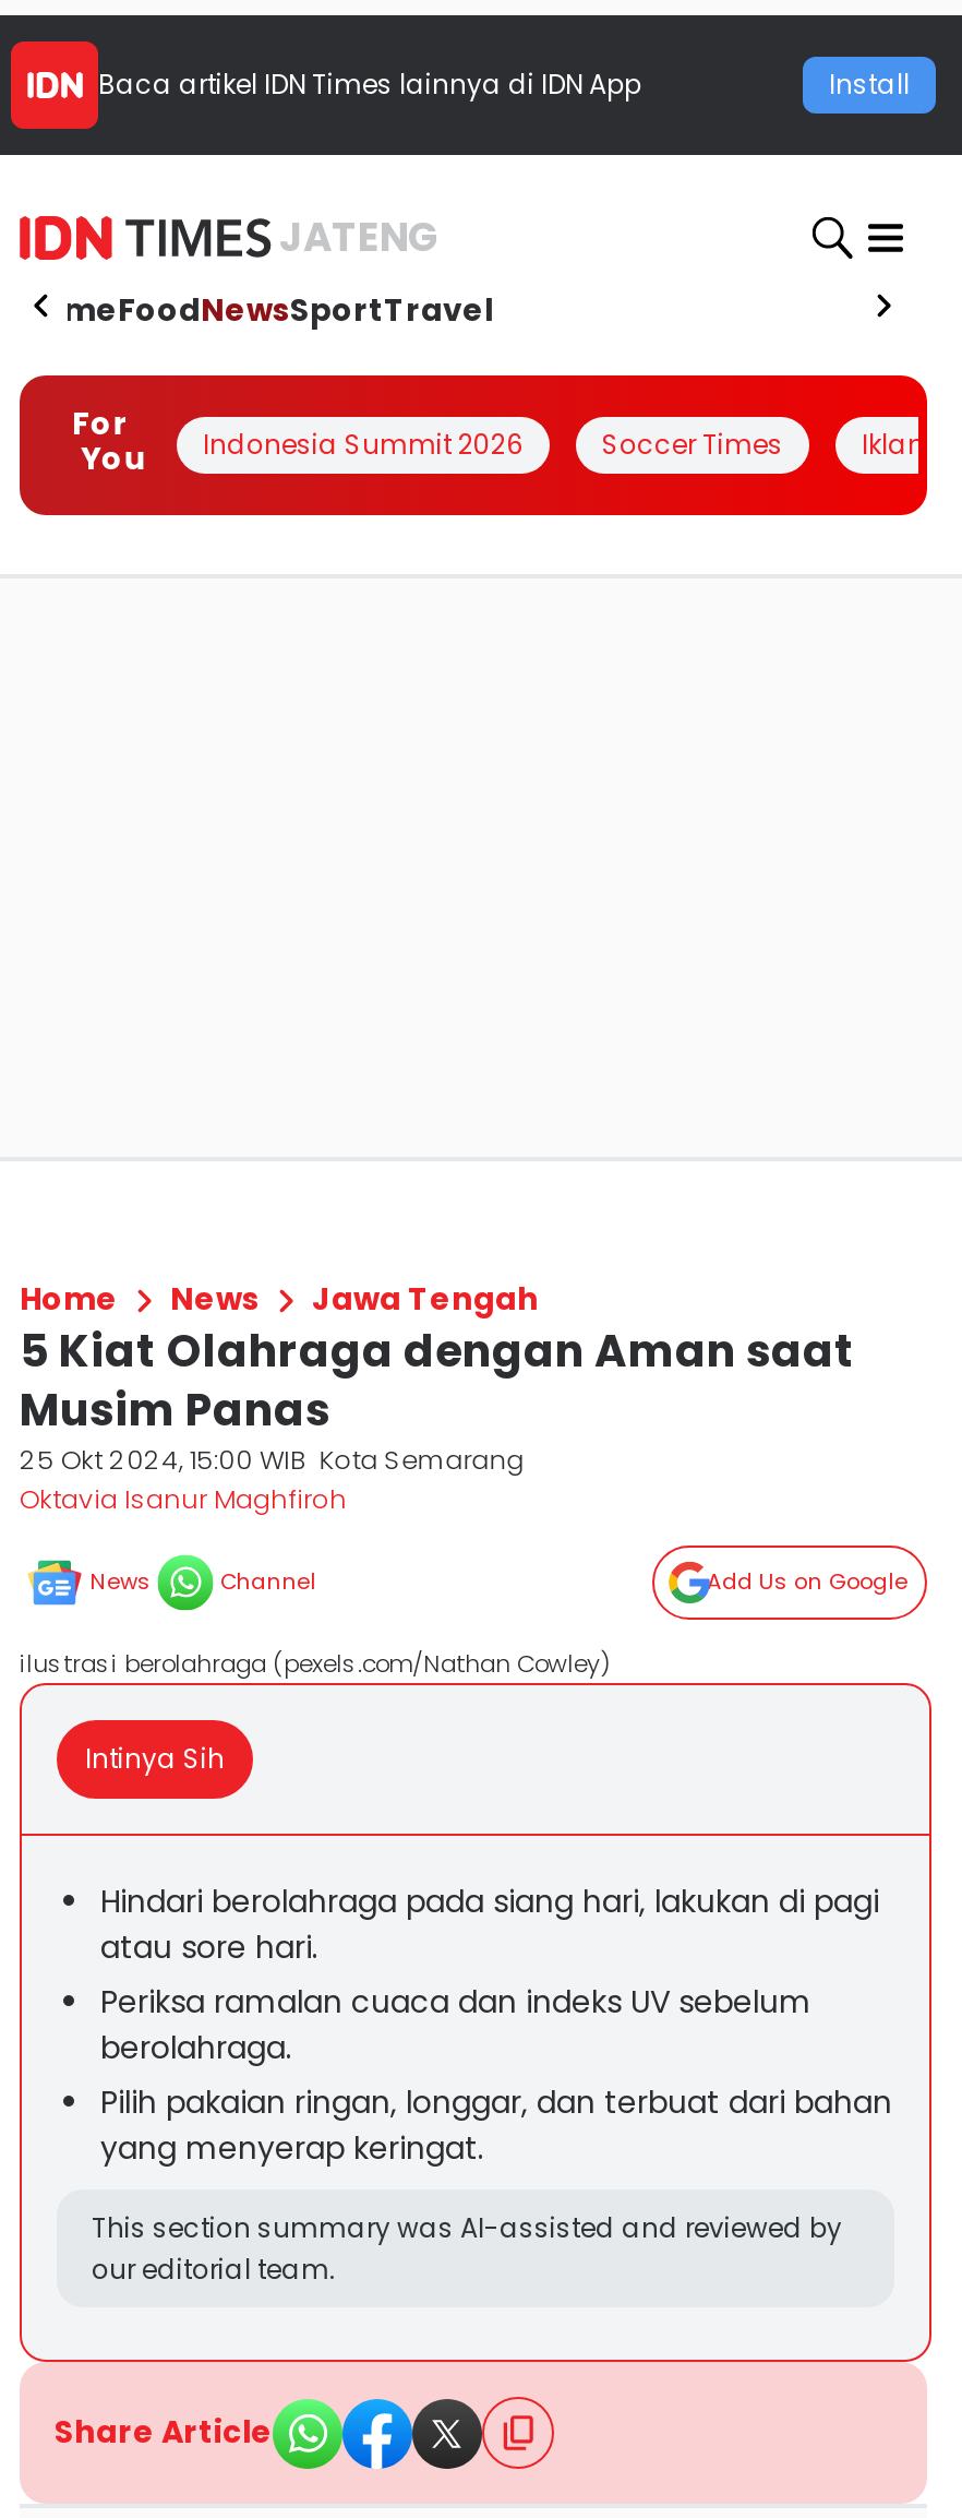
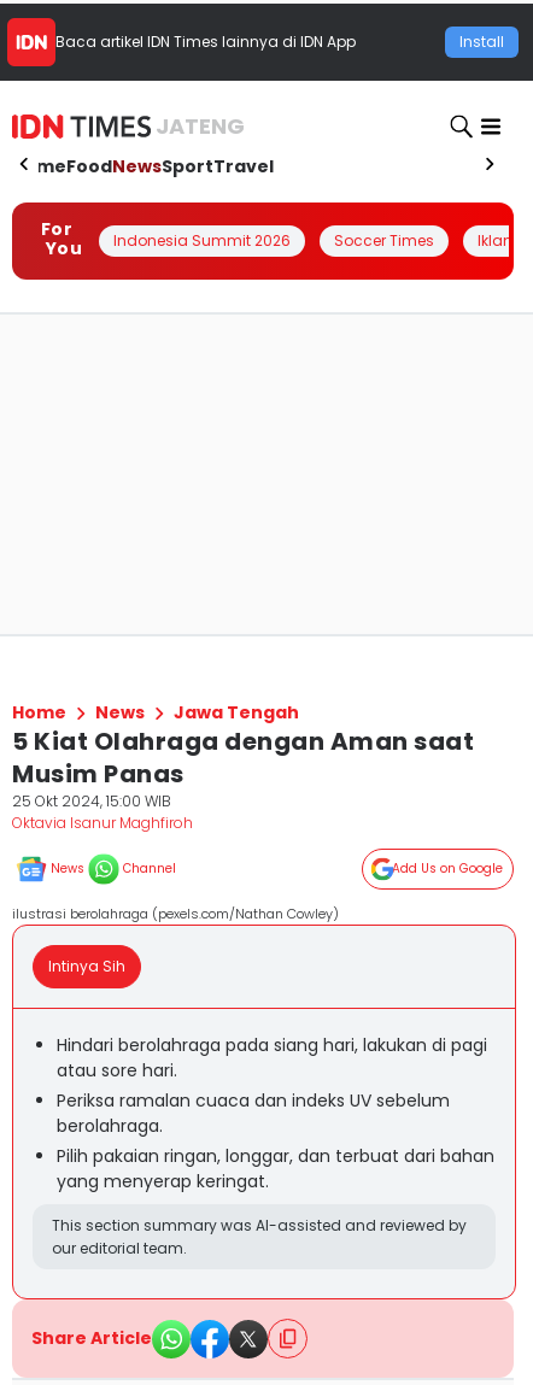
[20,1441,524,1478] 25 Okt 2024, 15:00 WIB Kota Semarang -> [12,791,171,811] 25 Okt 2024, 15:00 WIB

